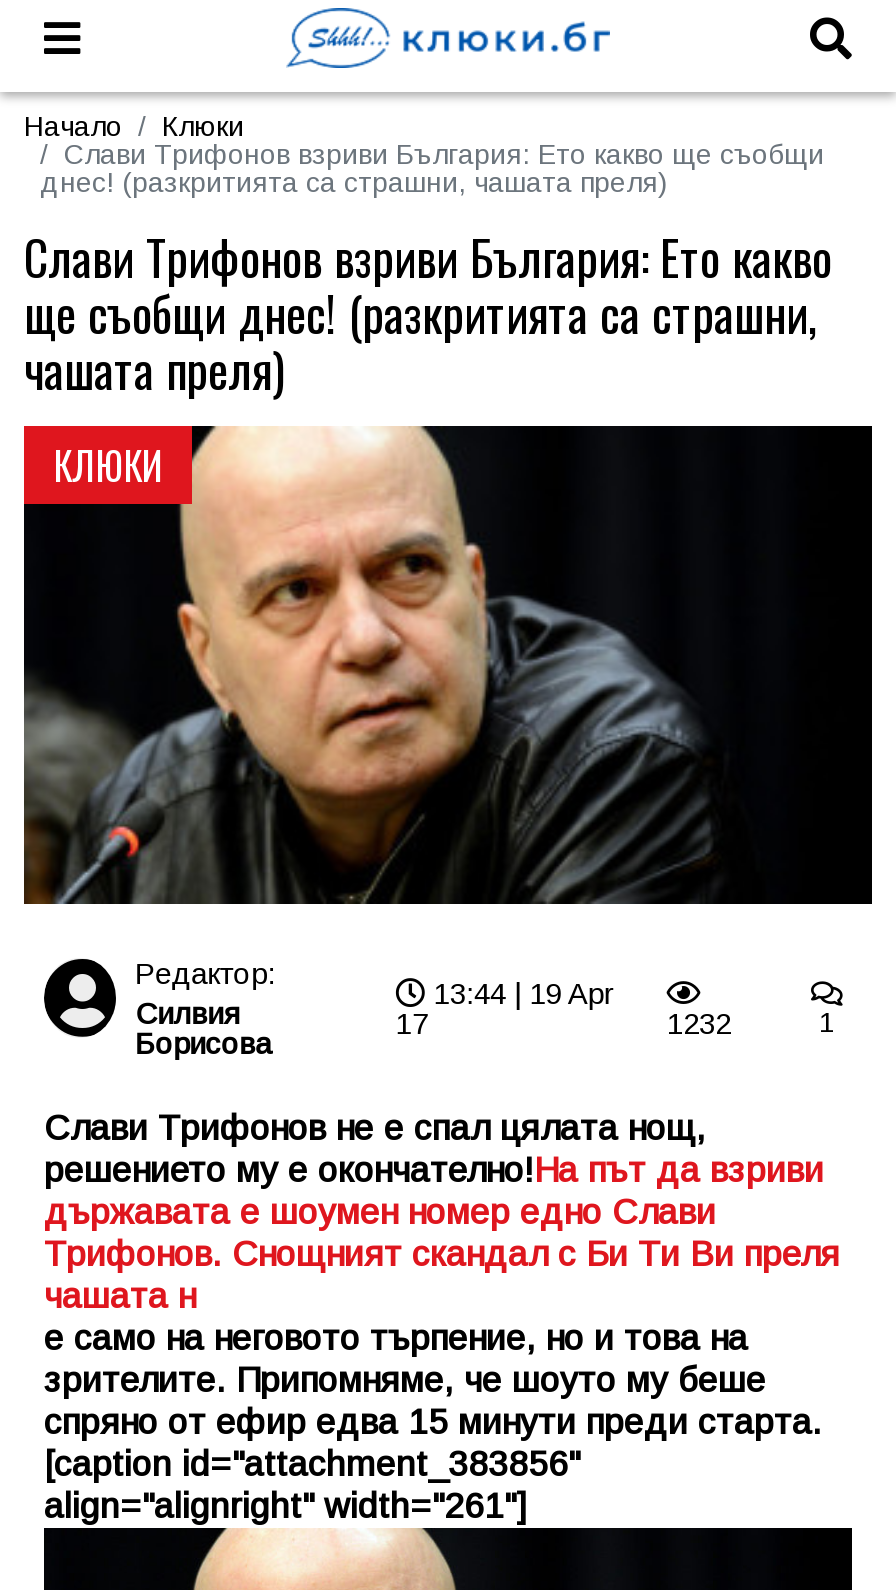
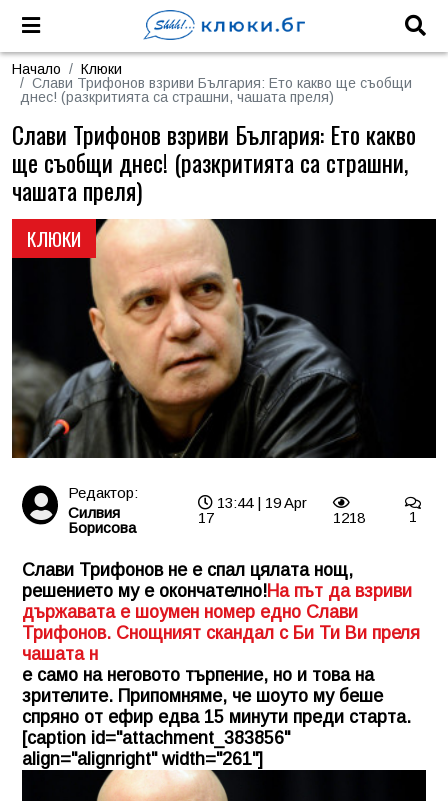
[667,1005,731,1039] 1232 -> [333,508,365,525] 1218

